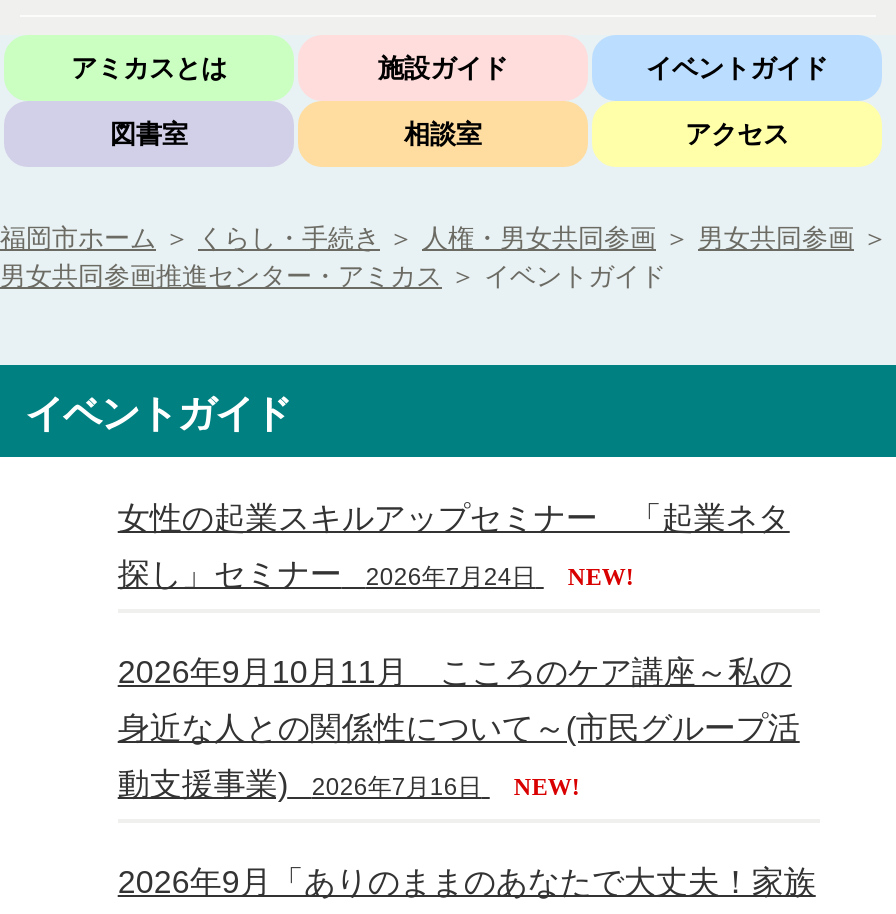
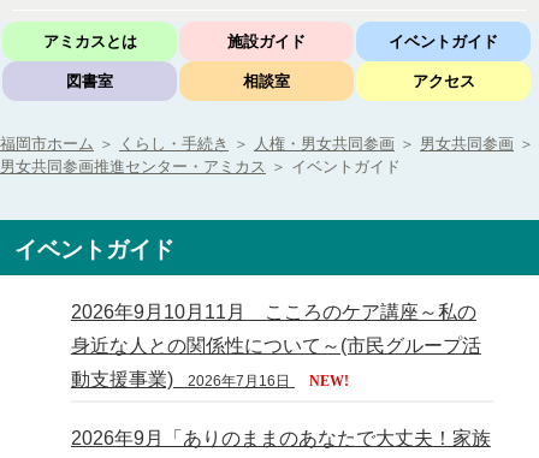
[118,500,790,590] 女性の起業スキルアップセミナー 「起業ネタ | 探し」セミナー | 2026年7月24日 NEW! -> none

